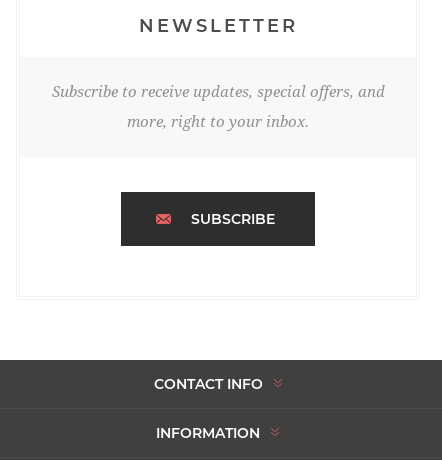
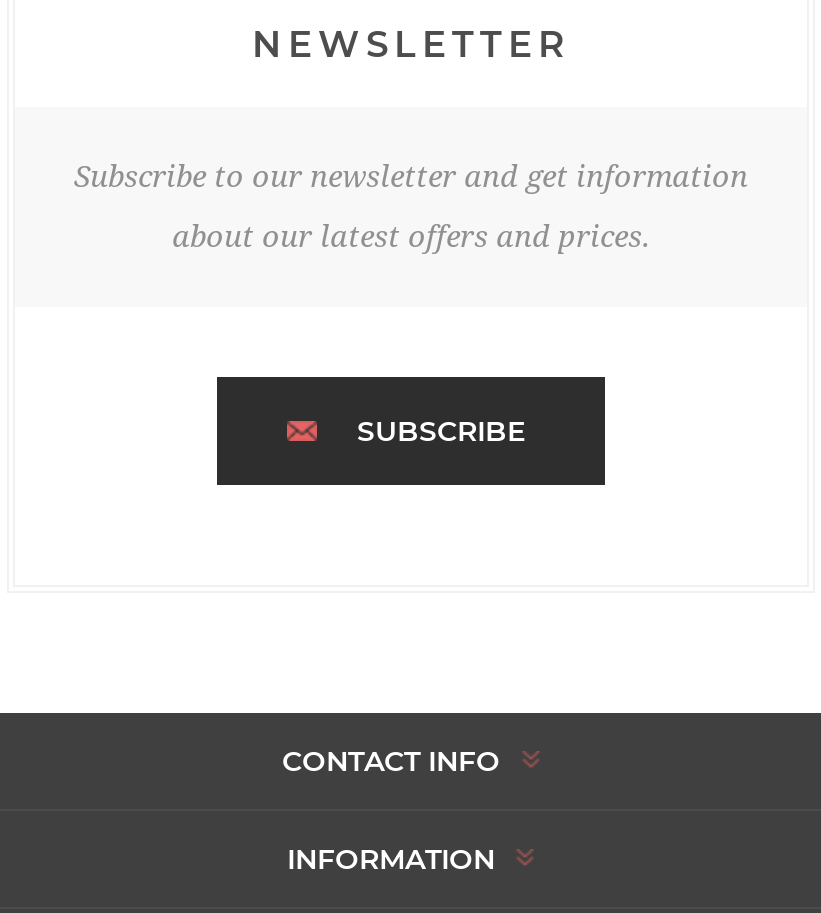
[51,83,384,101] Subscribe to receive updates, special offers, and -> [74,159,748,195] Subscribe to our newsletter and get information
[127,113,309,131] more, right to your inbox. -> [172,219,650,255] about our latest offers and prices.

